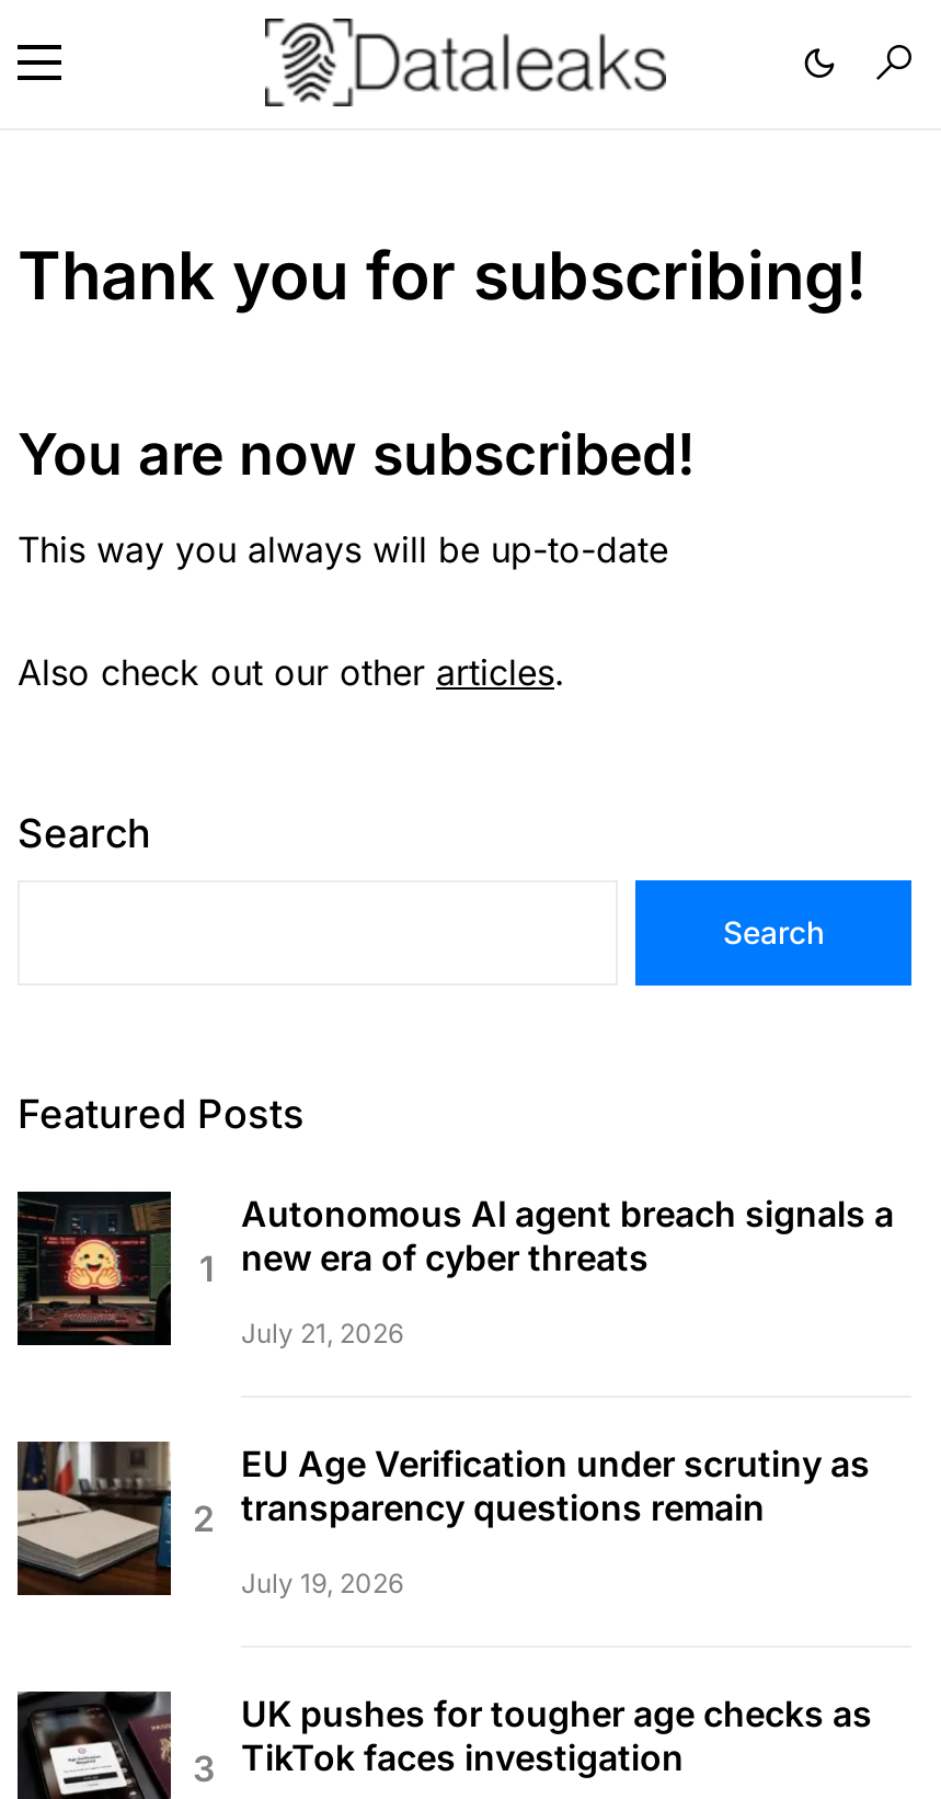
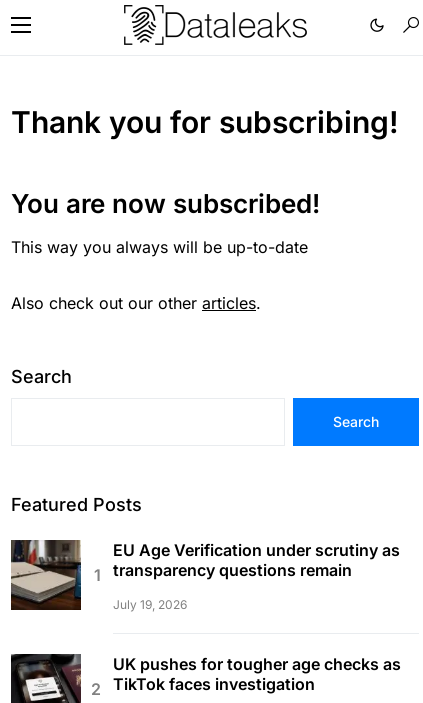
[15,1189,894,1350] [image] | Autonomous AI agent breach signals a | new era of cyber threats | July 21, 2026 -> none

